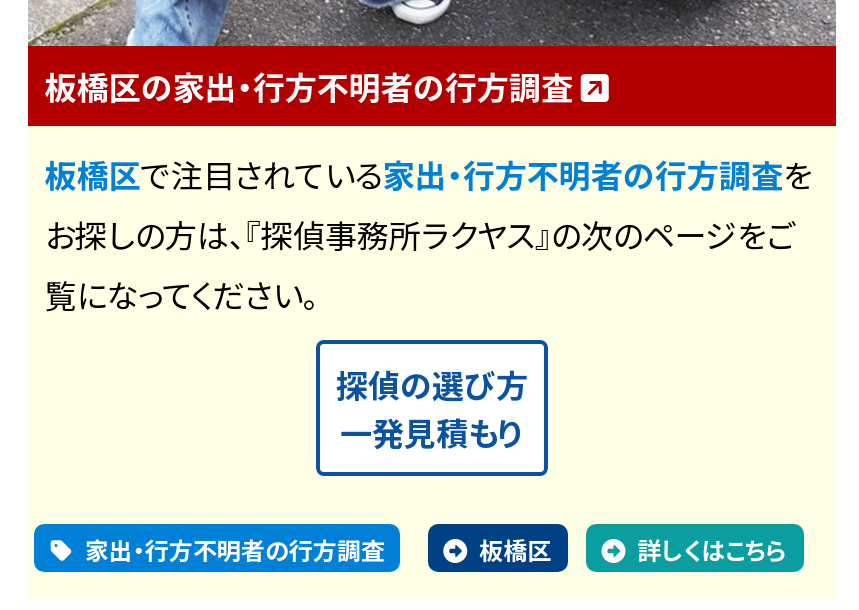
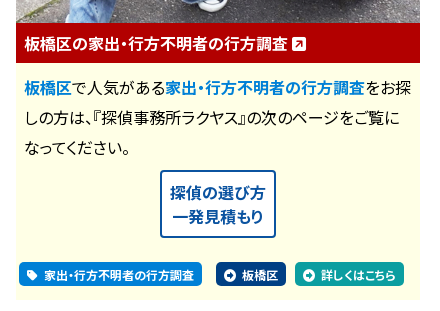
[45,150,813,318] 板橋区で注目されている家出・行方不明者の行方調査を | お探しの方は、『探偵事務所ラクヤス』の次のページをご | 覧になってください。 -> [24,75,411,159] 板橋区で人気がある家出・行方不明者の行方調査をお探 | しの方は、『探偵事務所ラクヤス』の次のページをご覧に | なってください。

